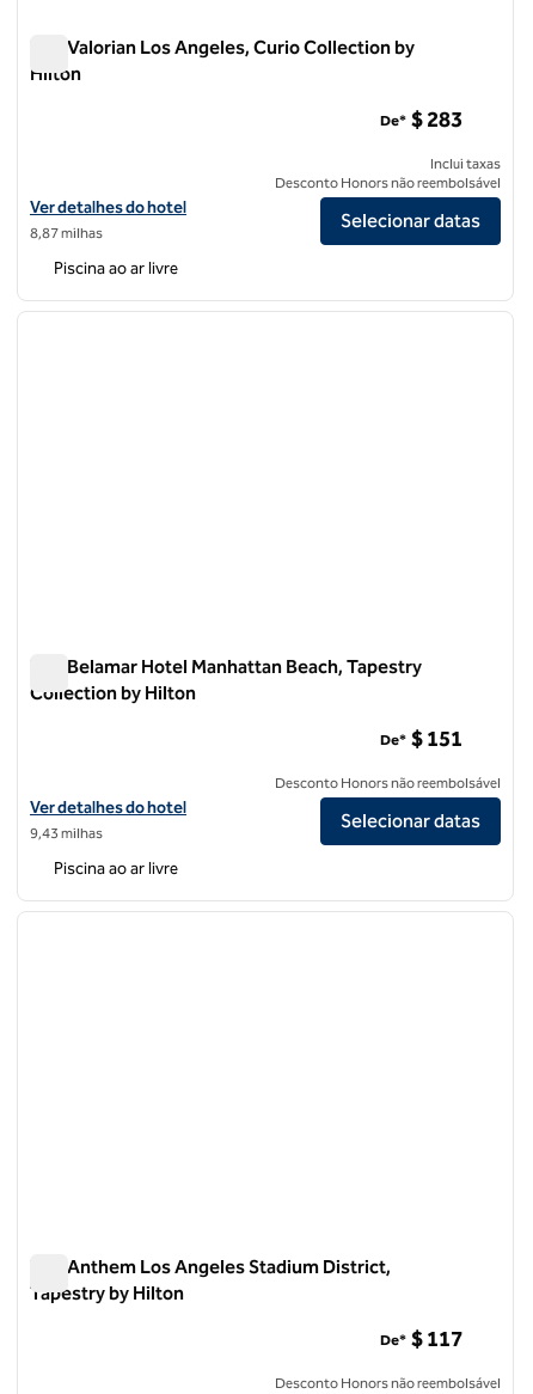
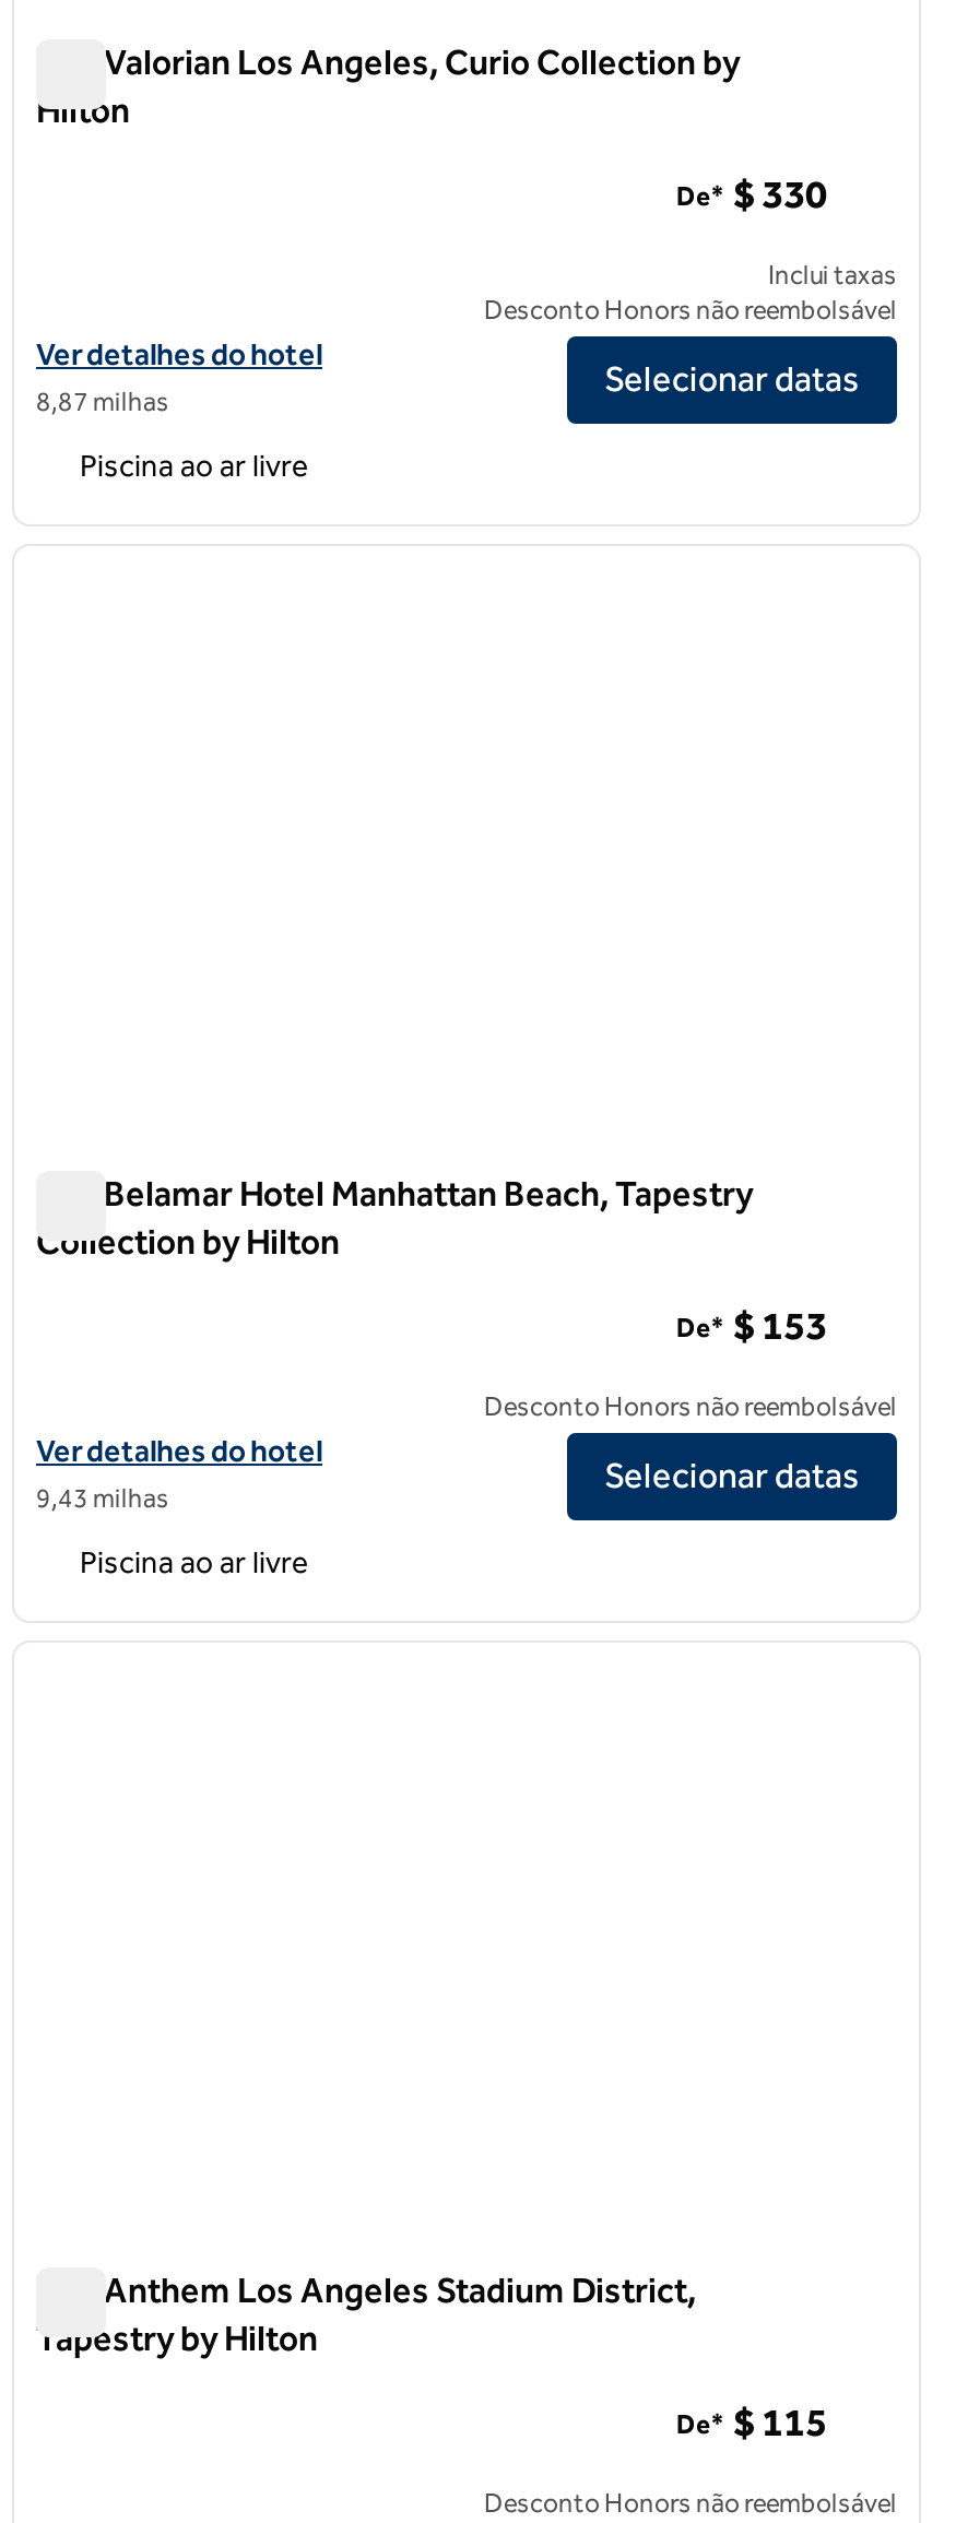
[380,107,462,133] De* $ 283 -> [676,171,827,220] De* $ 330
[380,726,462,752] De* $ 151 -> [676,1303,827,1351] De* $ 153
[380,1326,462,1353] De* $ 117 -> [676,2399,827,2447] De* $ 115

